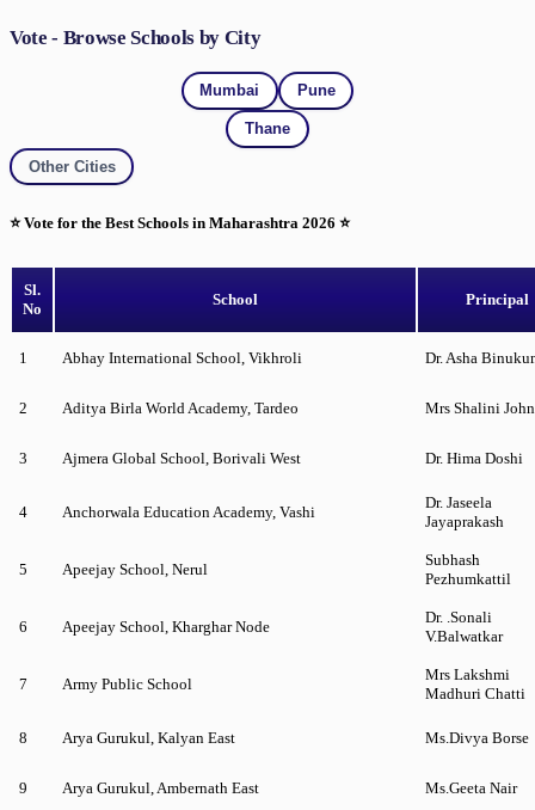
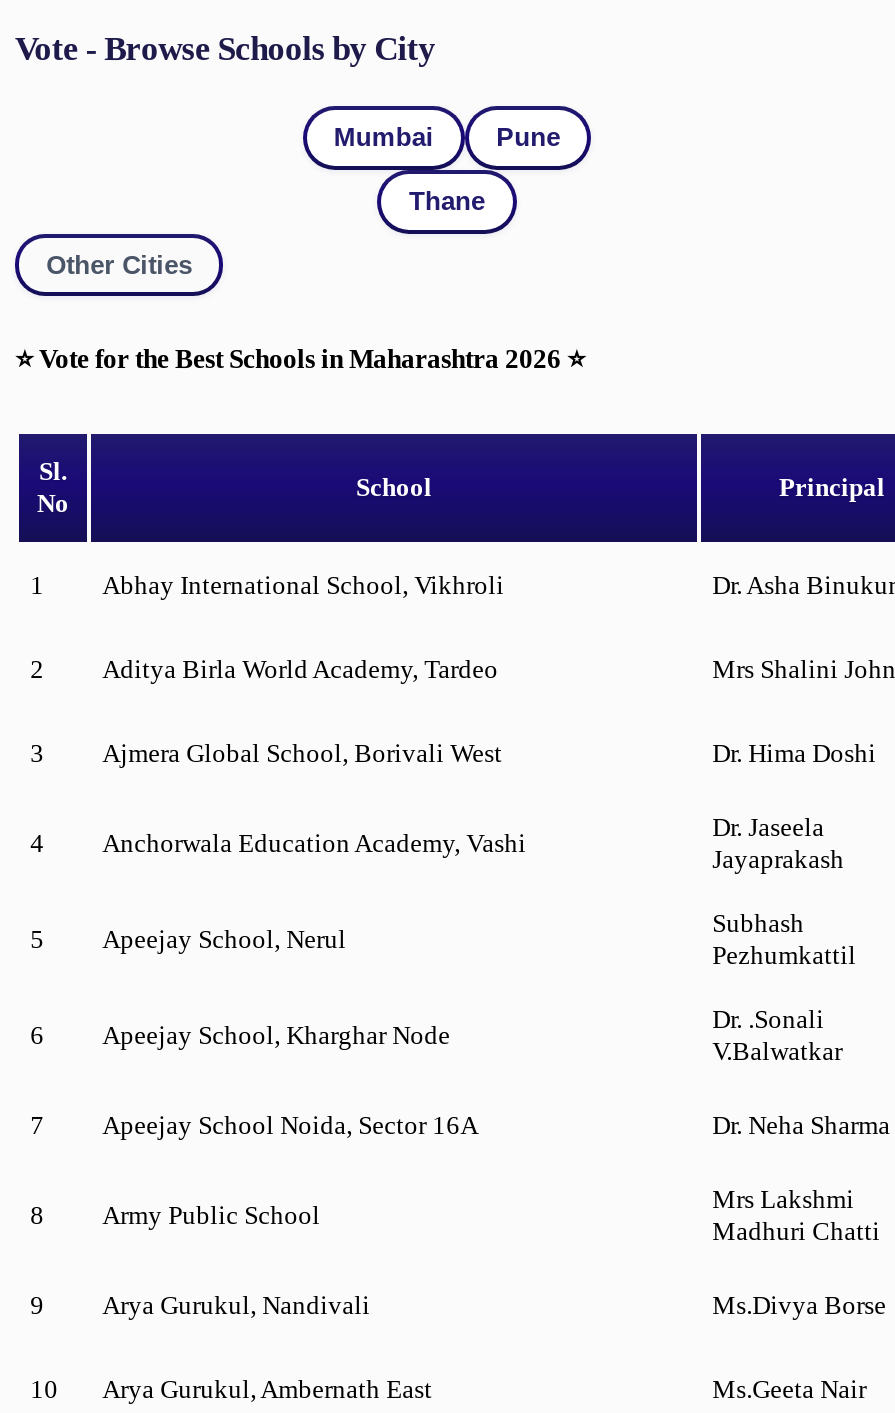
none -> [30,1109,890,1229] Apeejay School Noida, Sector 16A | Dr. Neha Sharma | 8
[19,728,235,746] 8 | Arya Gurukul, Kalyan East -> [30,1289,370,1319] 9 | Arya Gurukul, Nandivali
[19,778,259,796] 9 Arya Gurukul, Ambernath East -> [30,1373,432,1403] 10 Arya Gurukul, Ambernath East

